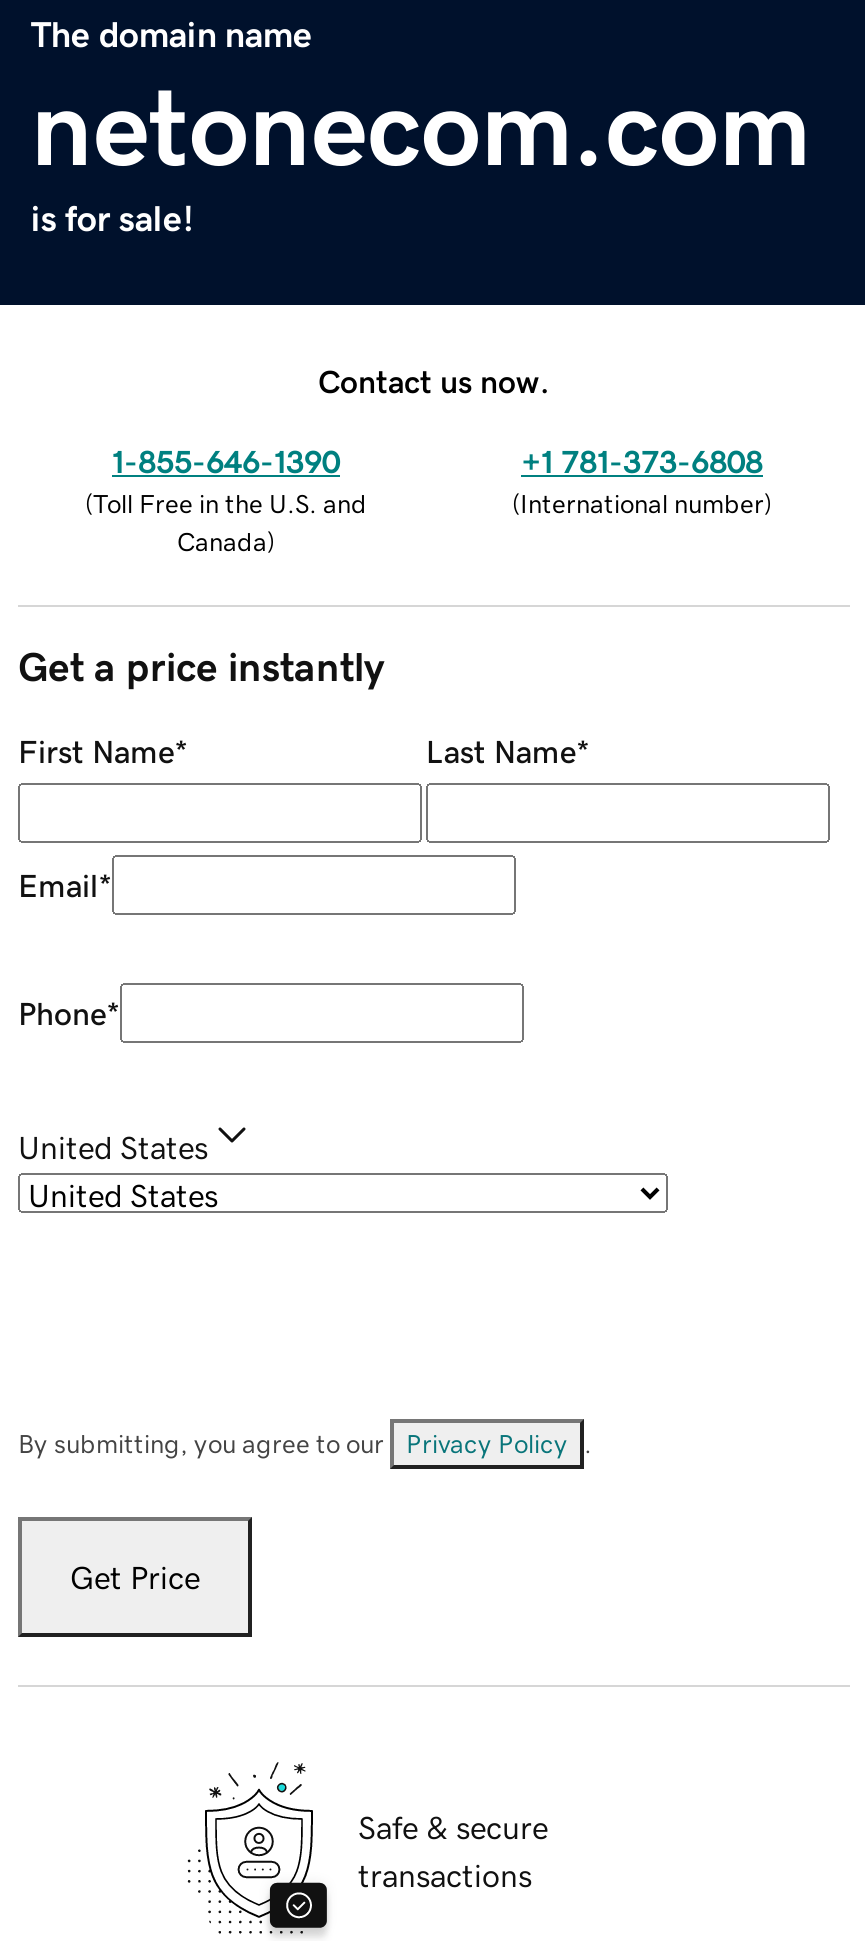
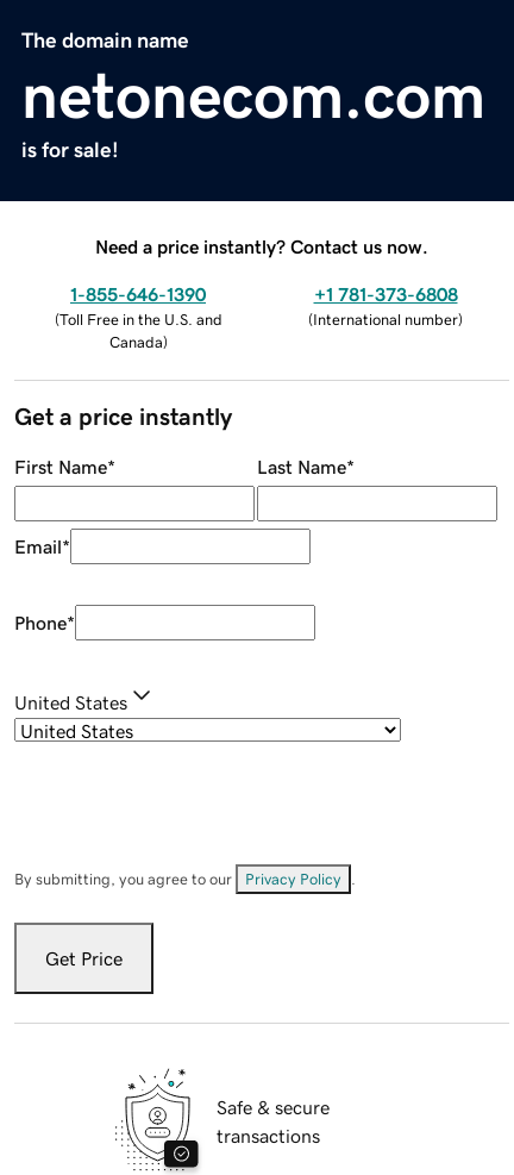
[318,364,550,396] Contact us now. -> [95,236,428,255] Need a price instantly? Contact us now.

